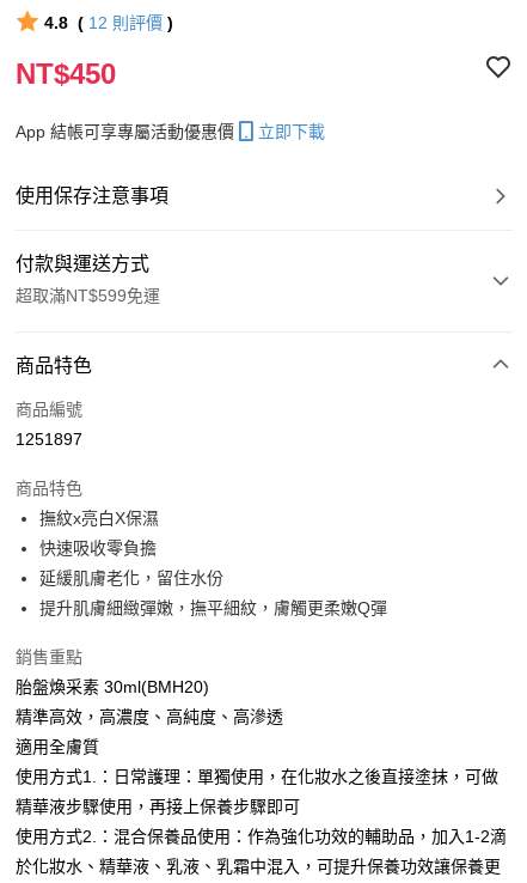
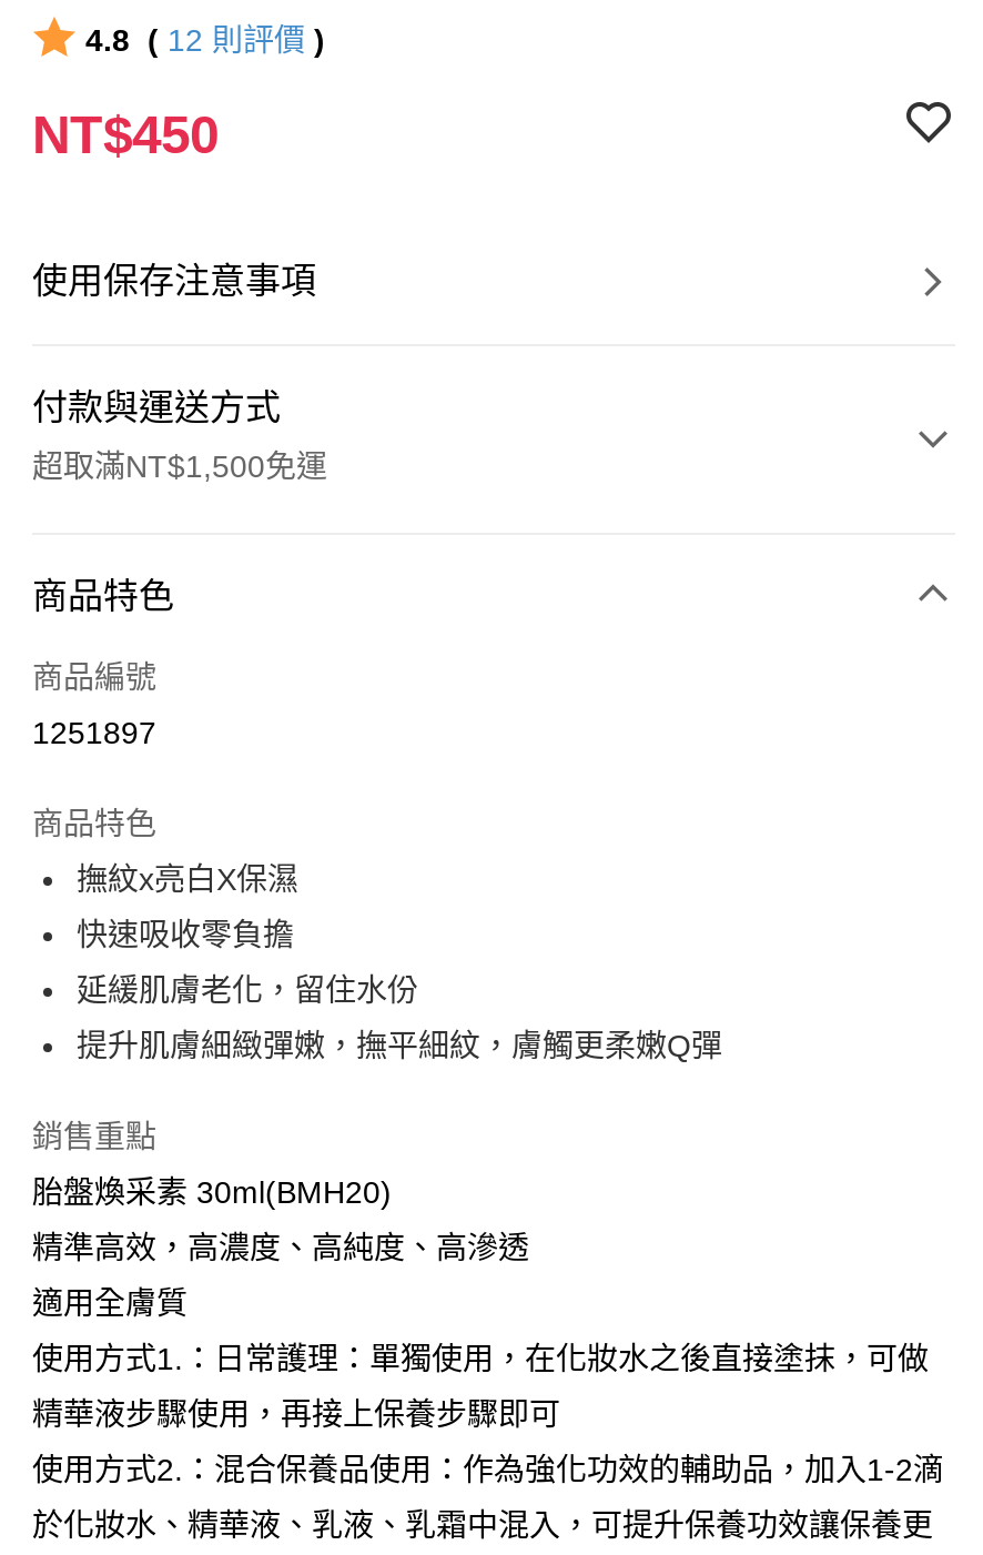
[16,122,325,141] App 結帳可享專屬活動優惠價 | 立即下載 -> none
[16,286,160,305] 超取滿NT$599免運 -> [32,448,327,484] 超取滿NT$1,500免運

